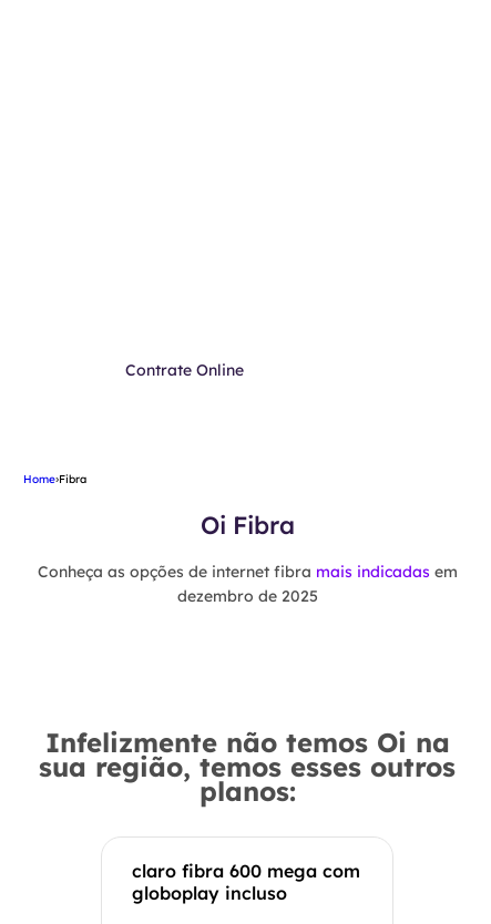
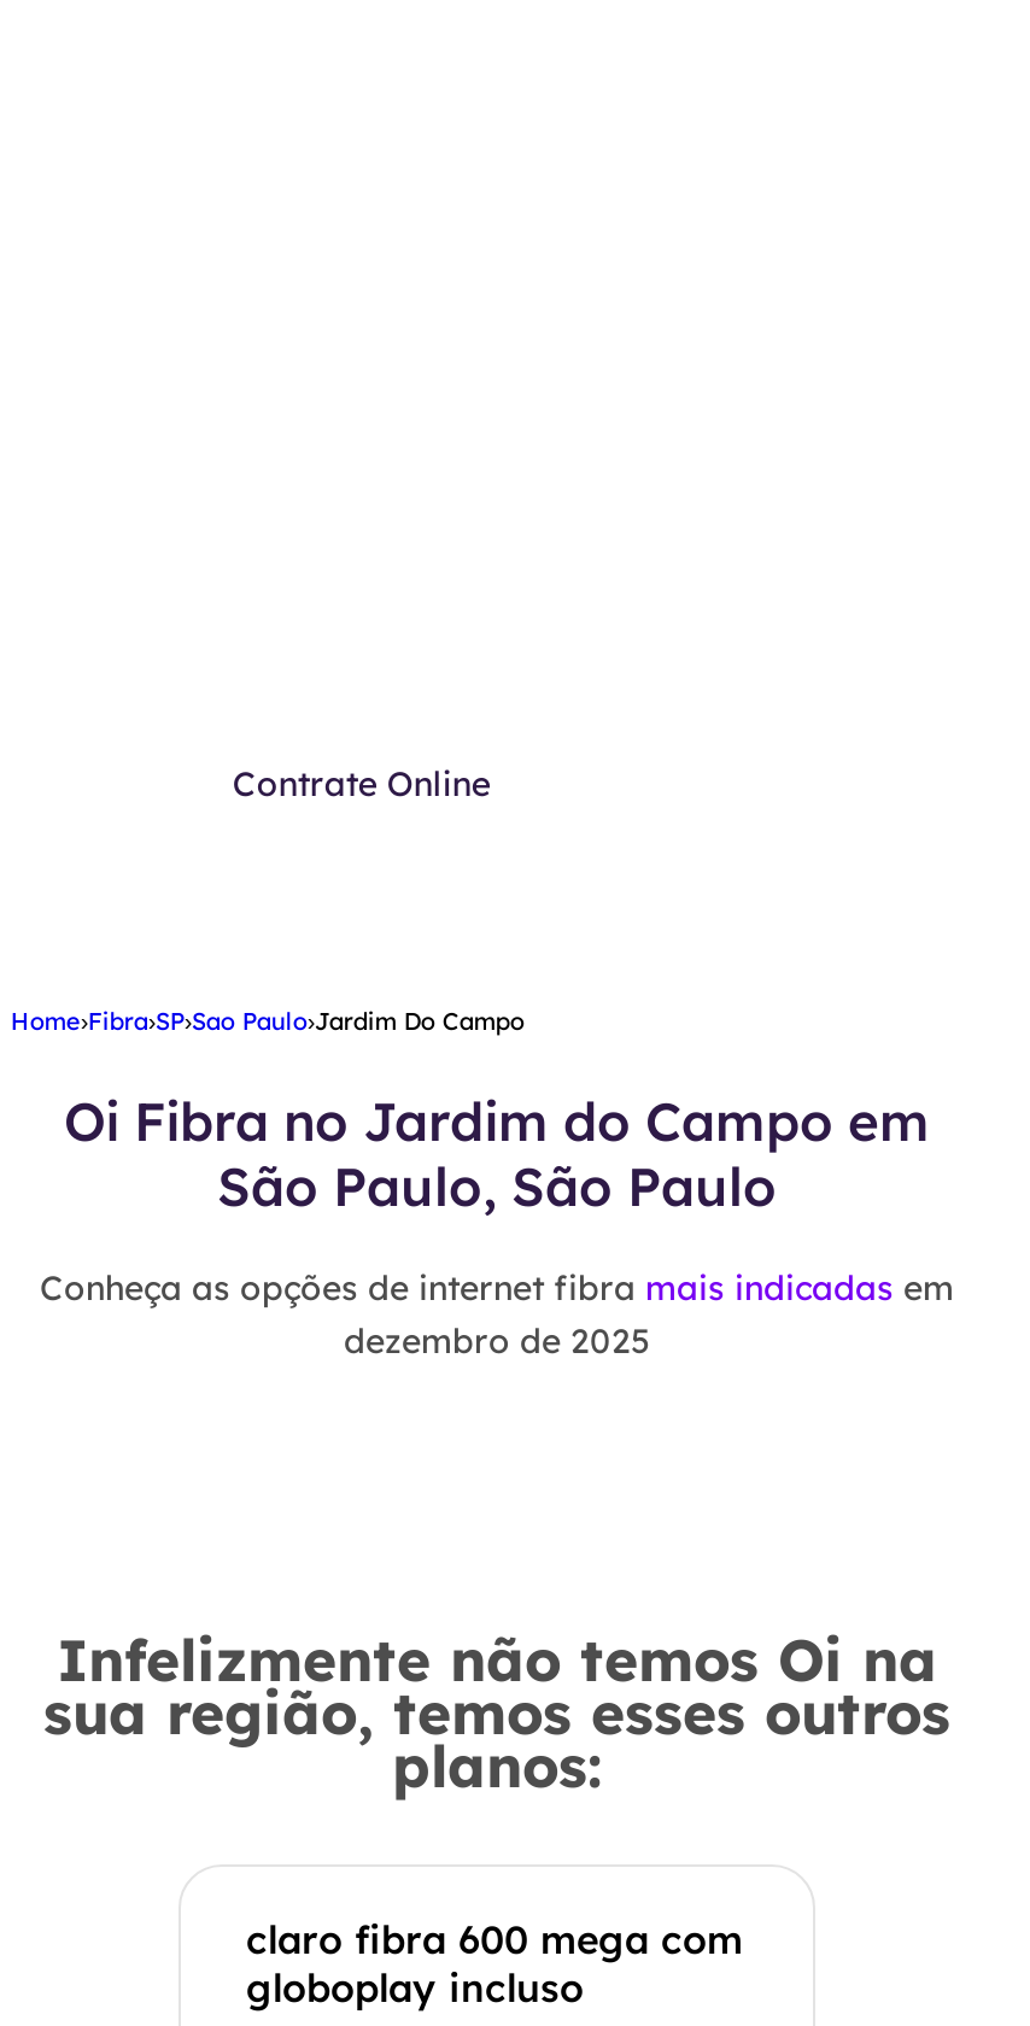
[24,472,87,486] Home›Fibra -> [11,1006,524,1037] Home›Fibra›SP›Sao Paulo›Jardim Do Campo
[200,510,294,541] Oi Fibra -> [64,1088,930,1220] Oi Fibra no Jardim do Campo em | São Paulo, São Paulo

